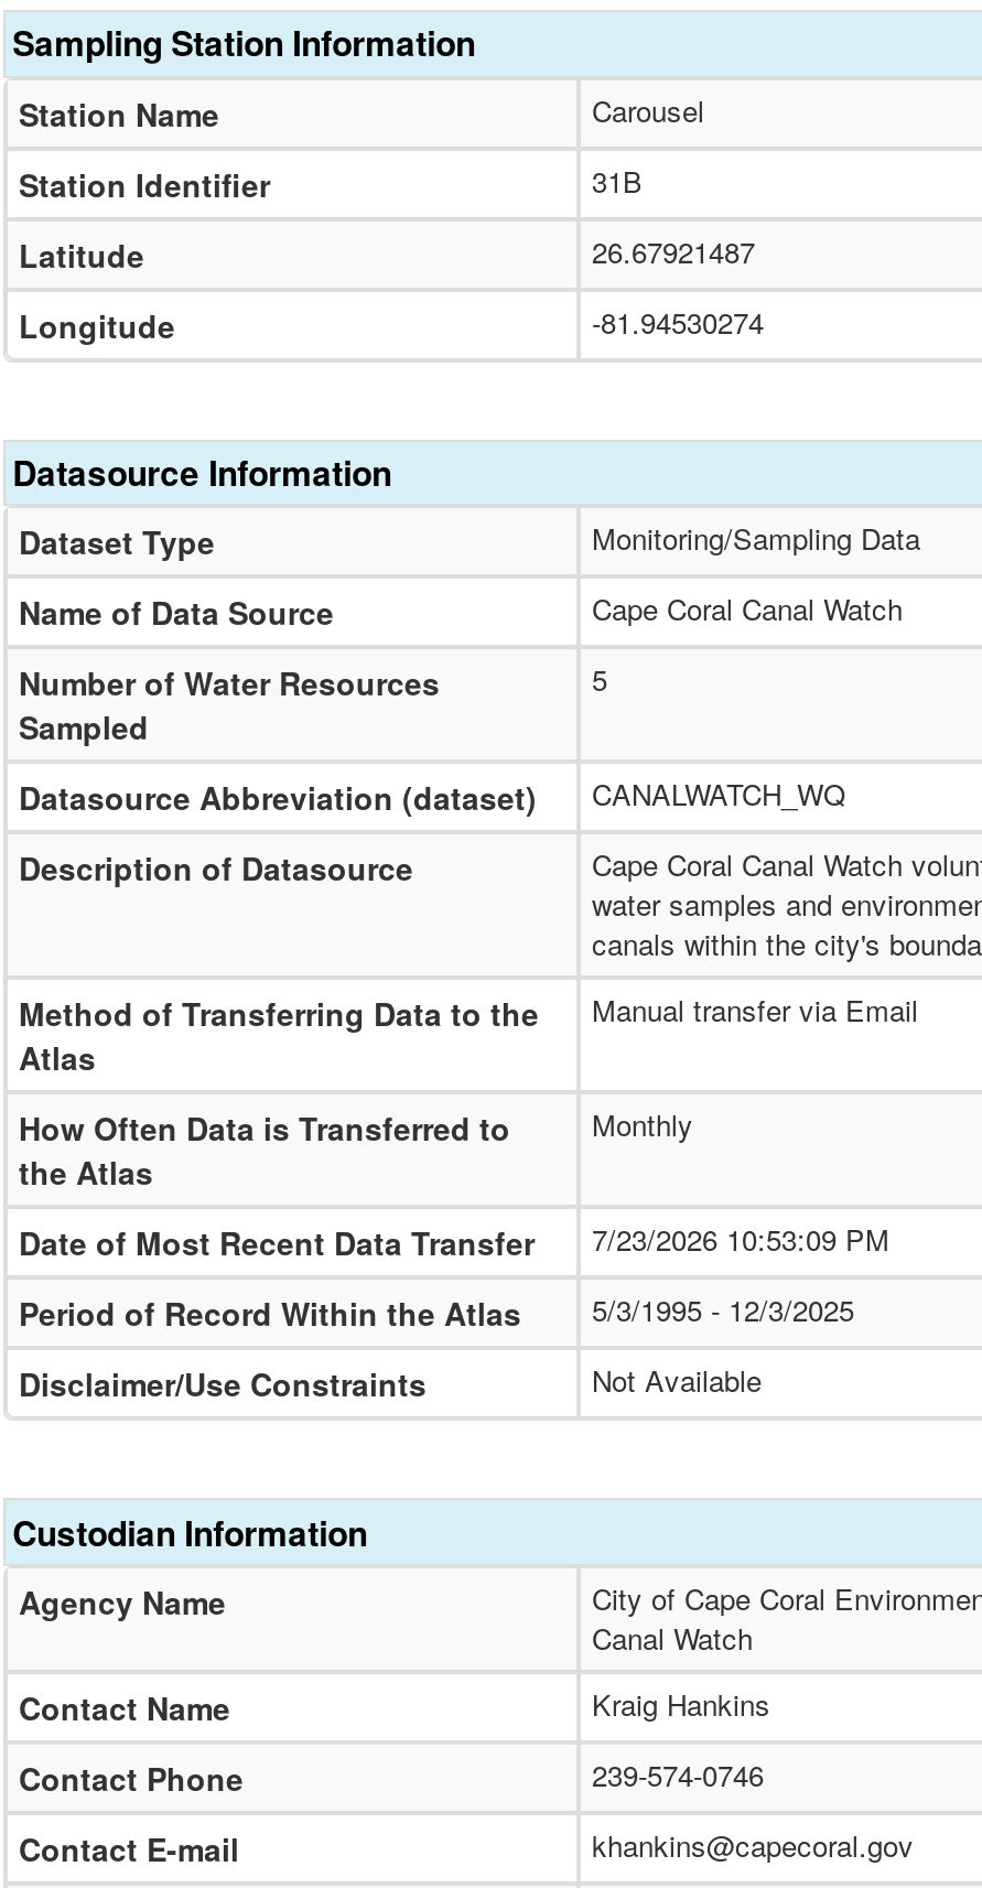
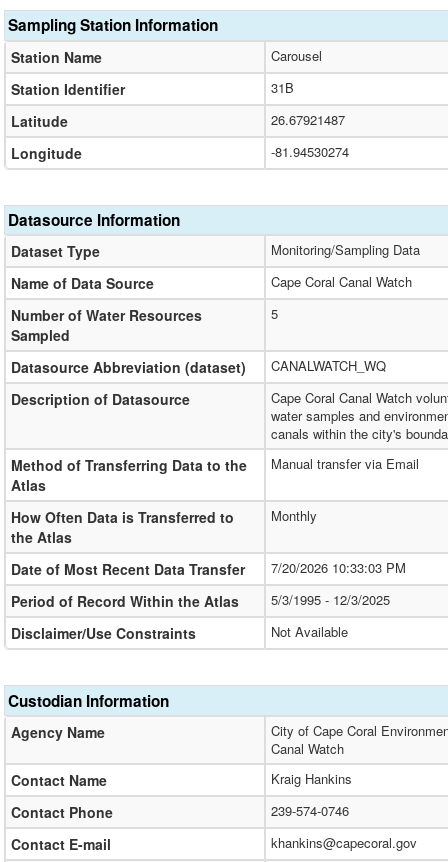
[19,1218,889,1264] Date of Most Recent Data Transfer 7/23/2026 10:53:09 PM -> [11,558,406,579] Date of Most Recent Data Transfer 7/20/2026 10:33:03 PM

